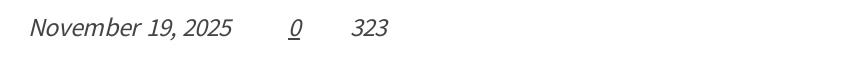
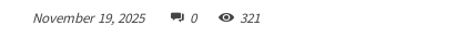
[350,10,386,44] 323 -> [240,8,260,26] 321

